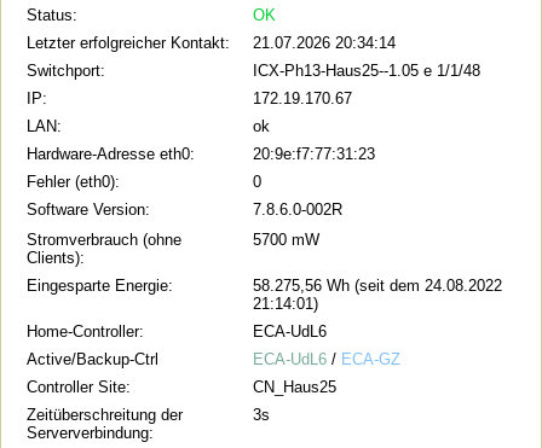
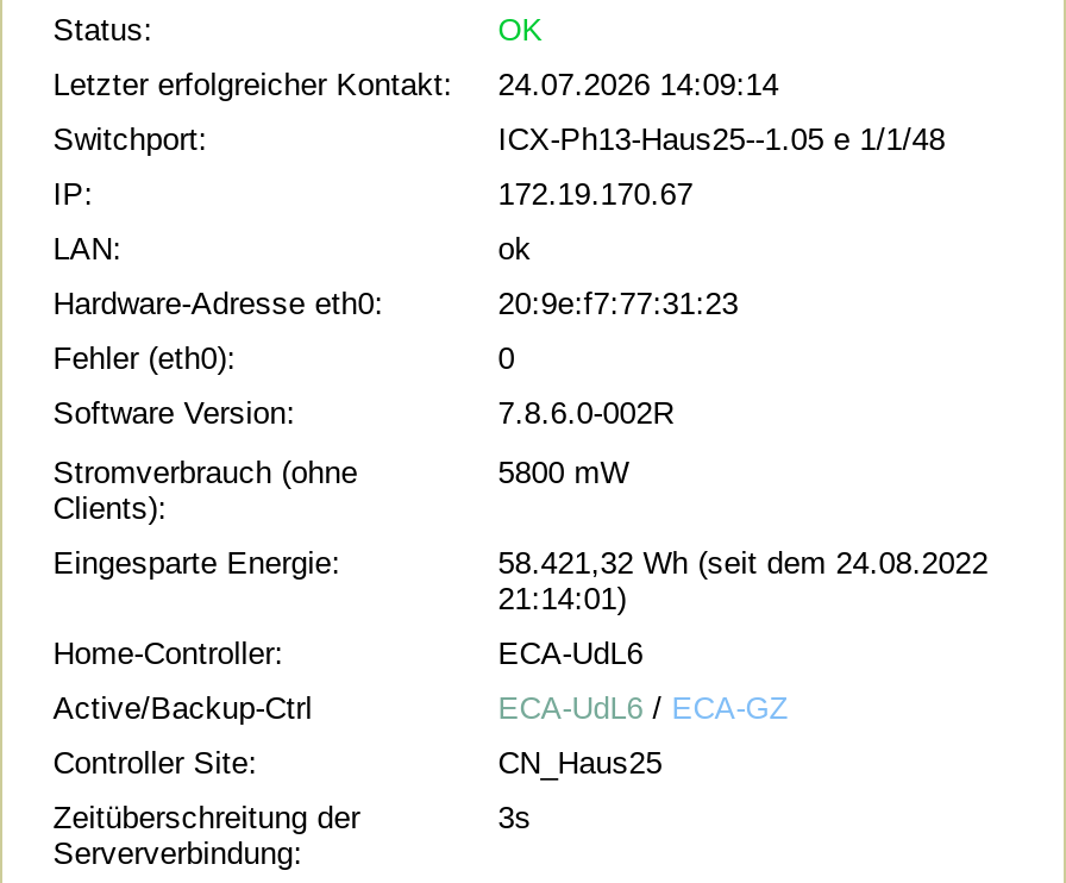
[27,33,396,51] Letzter erfolgreicher Kontakt: 21.07.2026 20:34:14 -> [53,66,779,101] Letzter erfolgreicher Kontakt: 24.07.2026 14:09:14
[253,230,320,248] 5700 mW -> [498,454,629,489] 5800 mW
[253,276,502,294] 58.275,56 Wh (seit dem 24.08.2022 -> [498,544,988,580] 58.421,32 Wh (seit dem 24.08.2022

